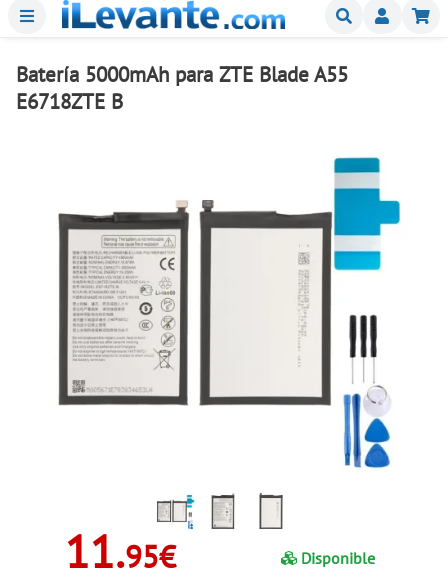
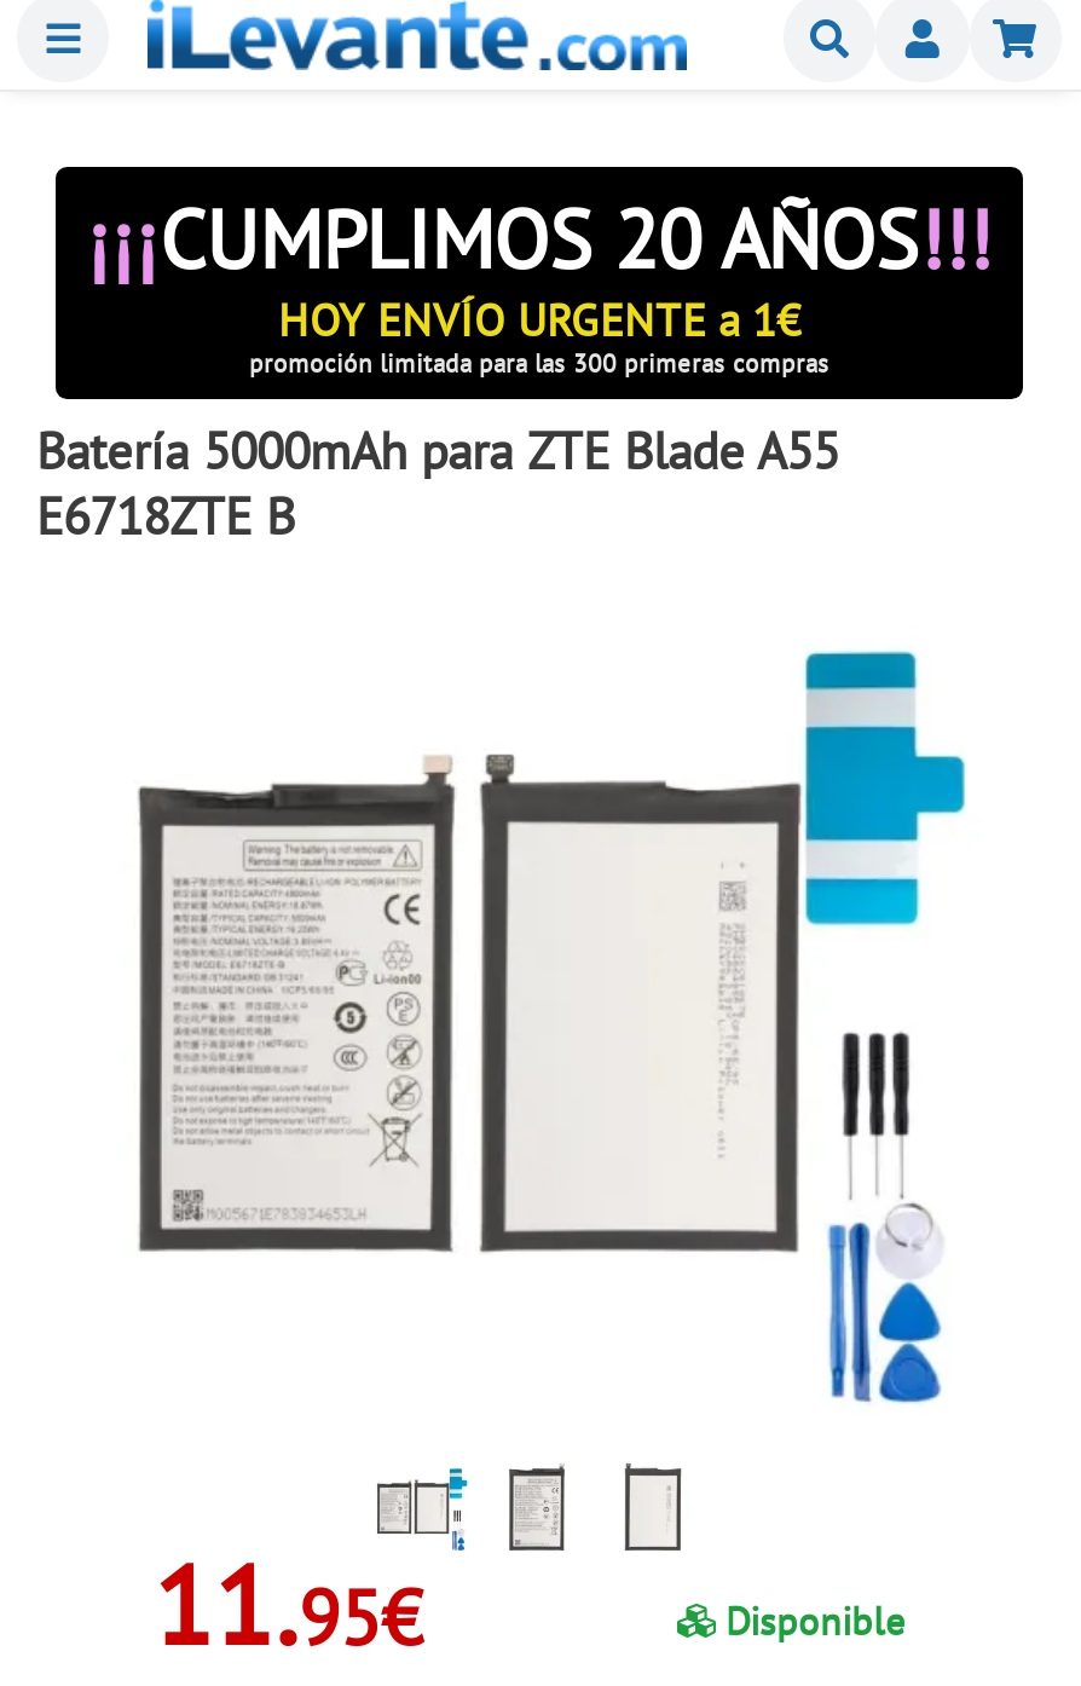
none -> [87,187,992,380] ¡¡¡CUMPLIMOS 20 AÑOS!!! | HOY ENVÍO URGENTE a 1€ | promoción limitada para las 300 primeras compras

